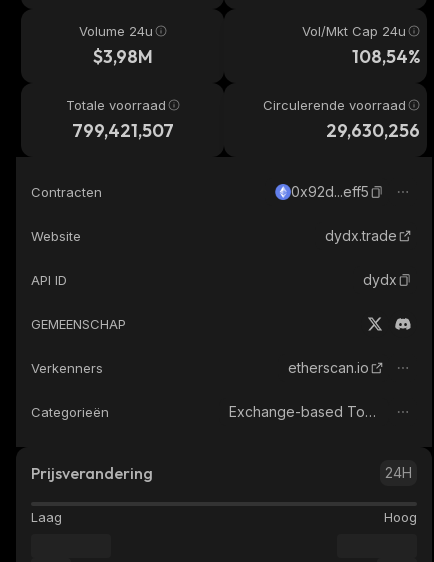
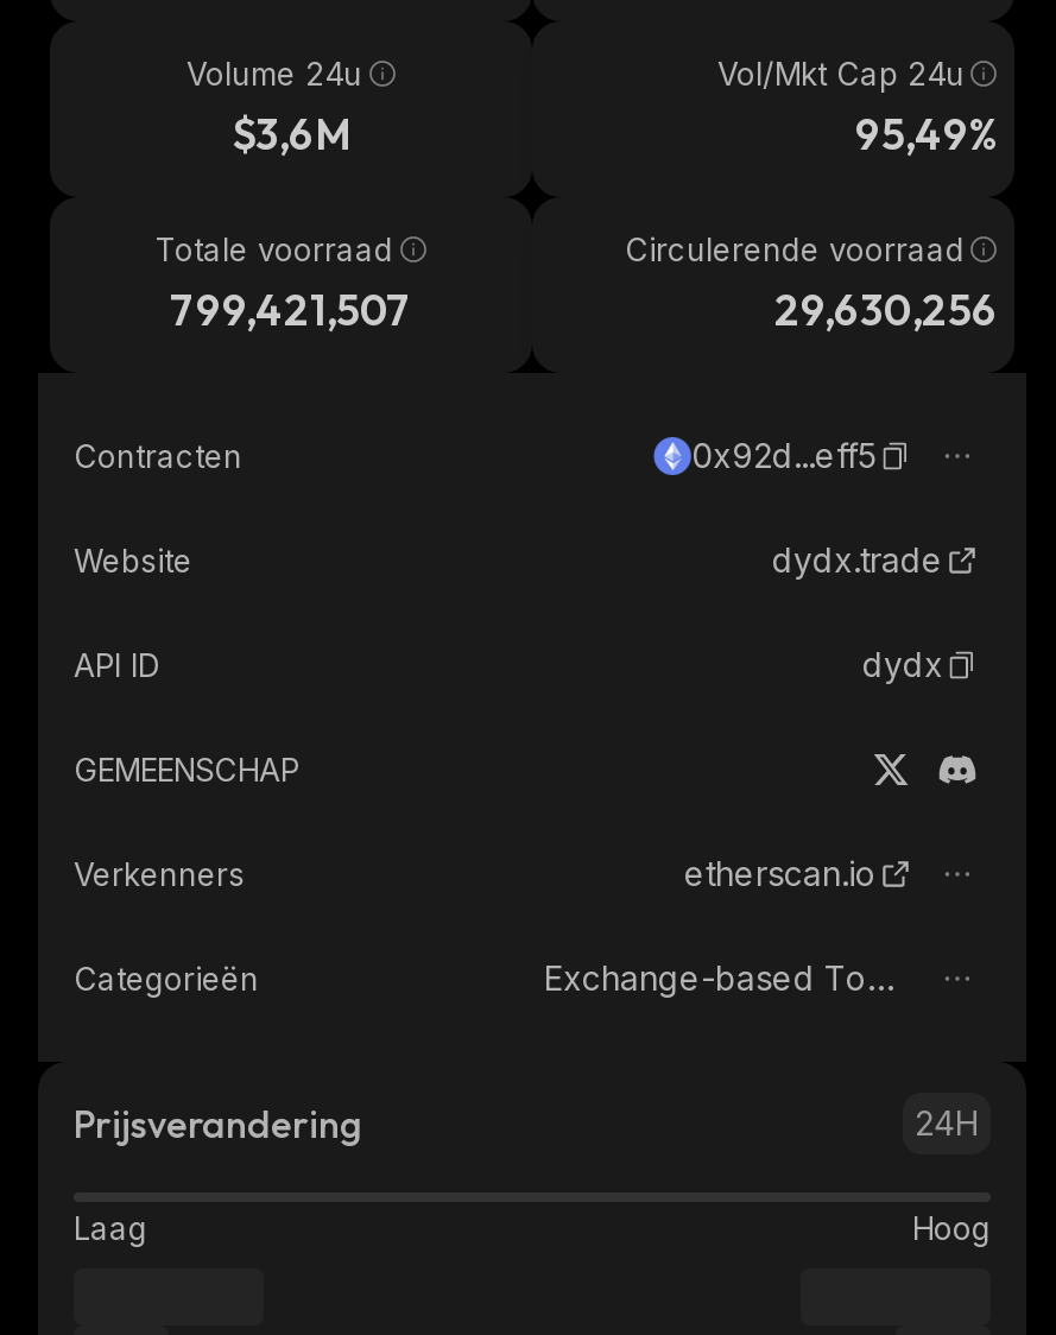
[92,45,152,68] $3,98M -> [232,107,350,162] $3,6M
[352,45,420,68] 108,54% -> [855,107,998,162] 95,49%

